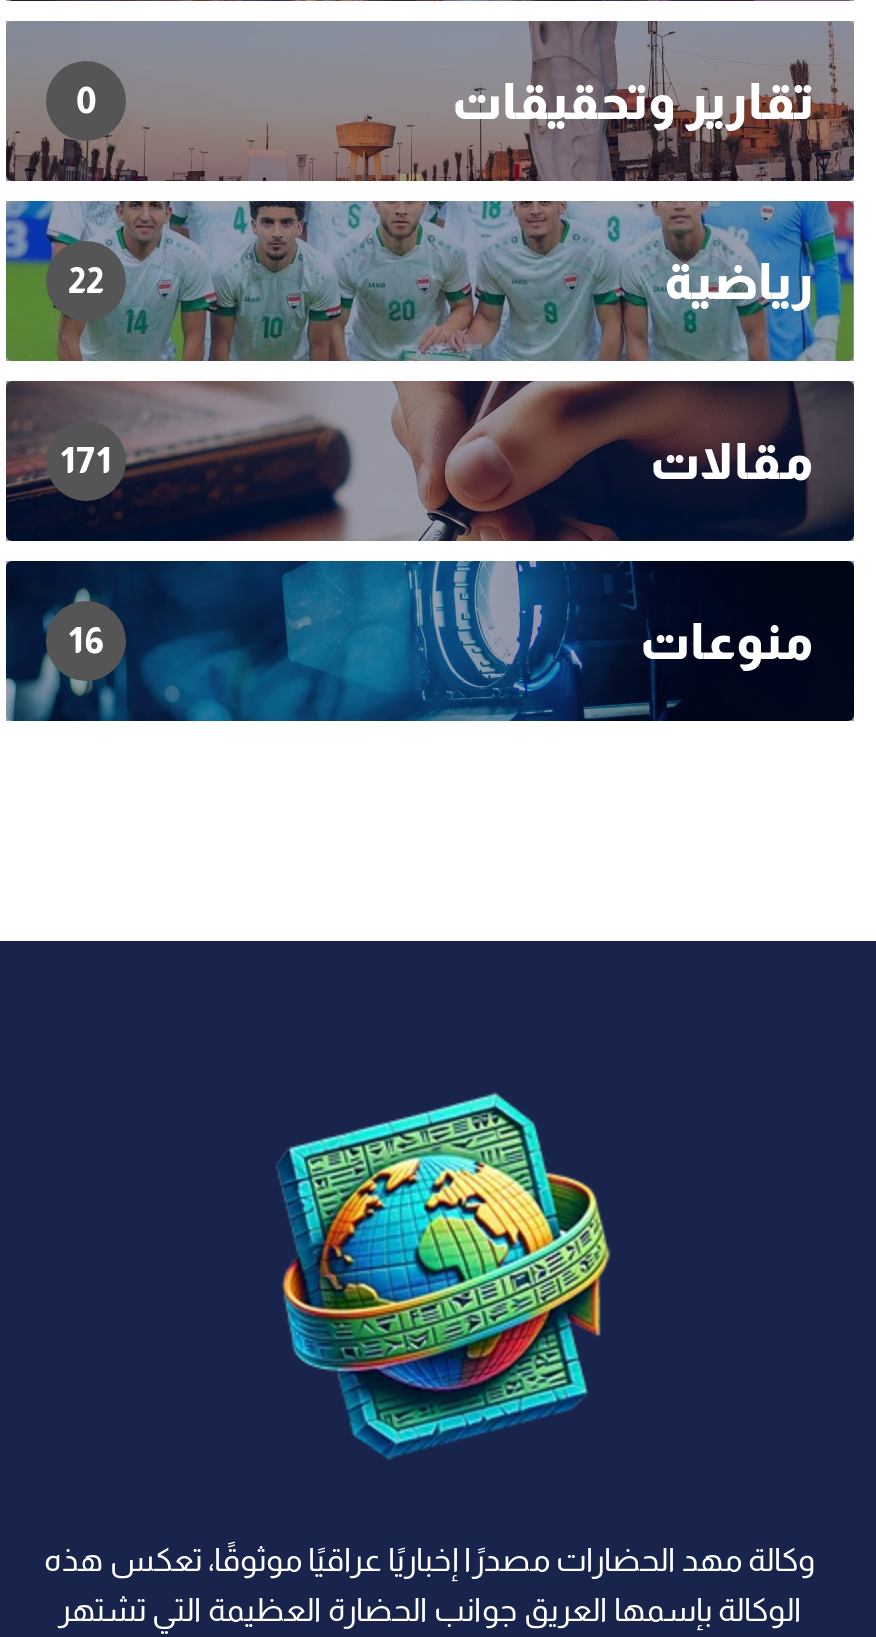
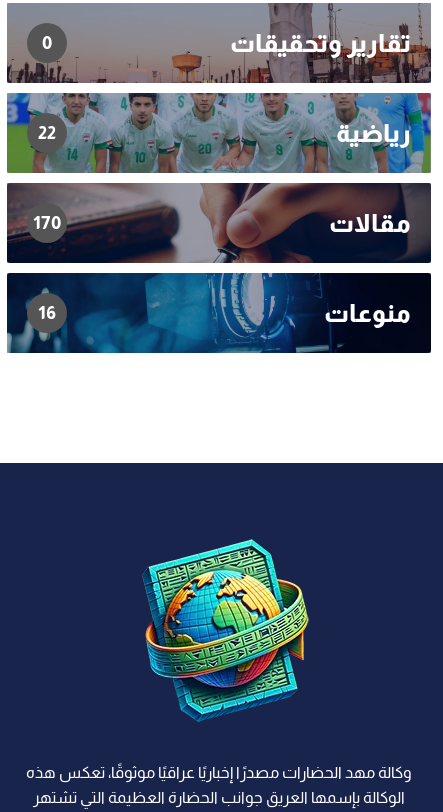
[60,440,112,480] 171 -> [33,213,61,233] 170

